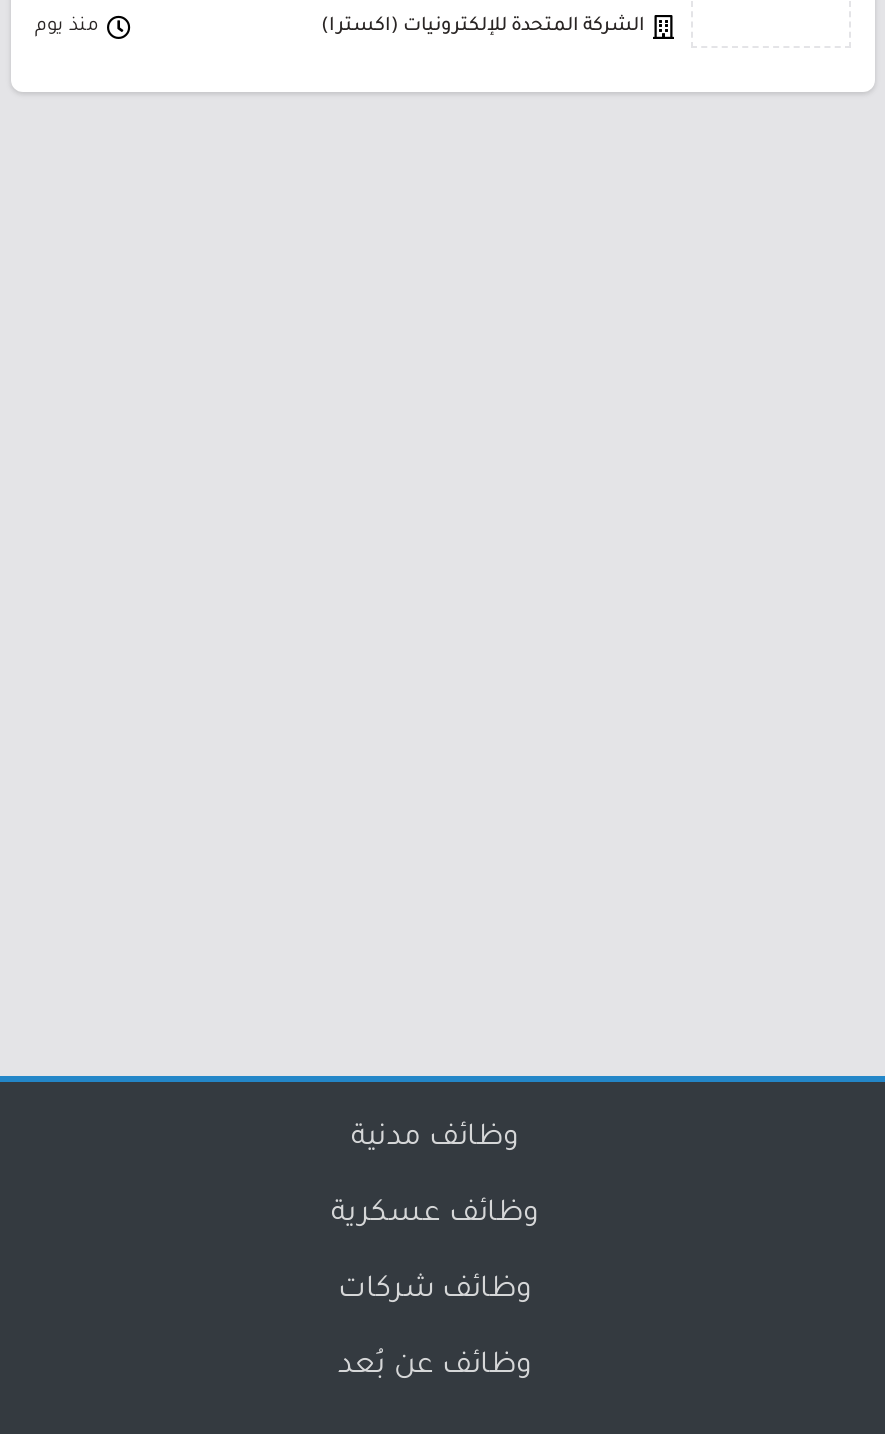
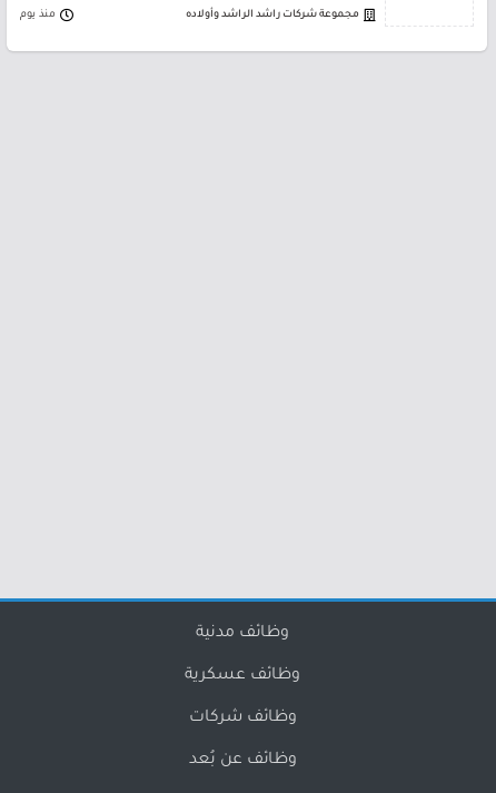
[321,16,645,38] الشركة المتحدة للإلكترونيات (اكسترا) -> [186,9,359,21] مجموعة شركات راشد الراشد وأولاده

